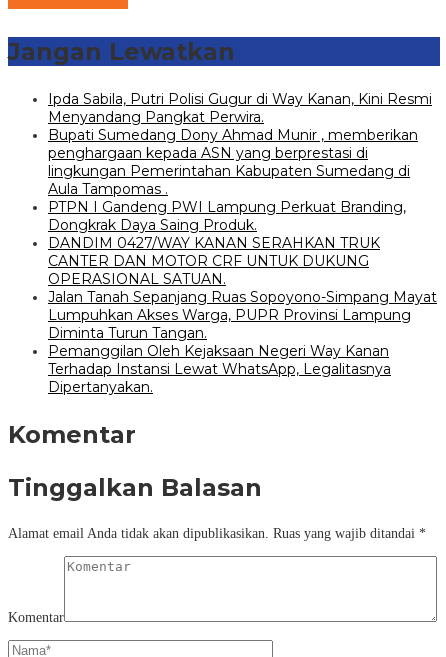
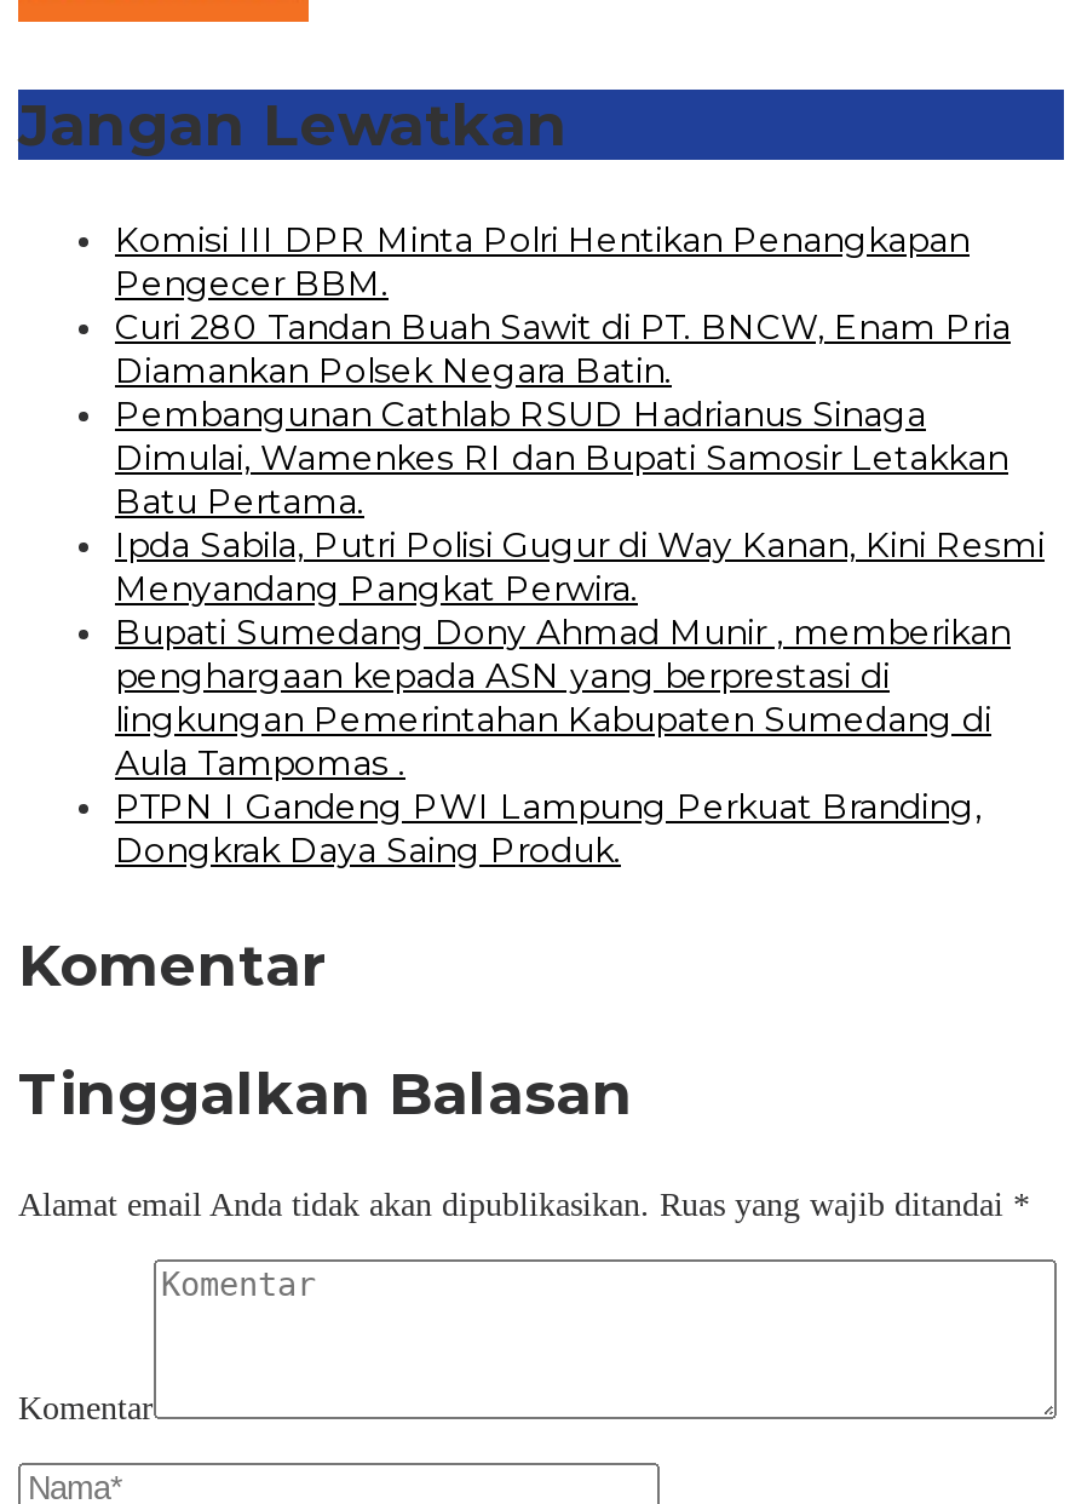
none -> [115,218,1011,523] Komisi III DPR Minta Polri Hentikan Penangkapan | Pengecer BBM. | Curi 280 Tandan Buah Sawit di PT. BNCW, Enam Pria | Diamankan Polsek Negara Batin. | Pembangunan Cathlab RSUD Hadrianus Sinaga | Dimulai, Wamenkes RI dan Bupati Samosir Letakkan | Batu Pertama.
moved [48,90,432,234] -> [115,523,1045,872]: Ipda Sabila, Putri Polisi Gugur di Way Kanan, Kini Resmi | Menyandang Pangkat Perwira. | Bupati Sumedang Dony Ahmad Munir , memberikan | penghargaan kepada ASN yang berprestasi di | lingkungan Pemerintahan Kabupaten Sumedang di | Aula Tampomas . | PTPN I Gandeng PWI Lampung Perkuat Branding, | Dongkrak Daya Saing Produk.
[48,234,437,396] DANDIM 0427/WAY KANAN SERAHKAN TRUK | CANTER DAN MOTOR CRF UNTUK DUKUNG | OPERASIONAL SATUAN. | Jalan Tanah Sepanjang Ruas Sopoyono-Simpang Mayat | Lumpuhkan Akses Warga, PUPR Provinsi Lampung | Diminta Turun Tangan. | Pemanggilan Oleh Kejaksaan Negeri Way Kanan | Terhadap Instansi Lewat WhatsApp, Legalitasnya | Dipertanyakan. -> none

